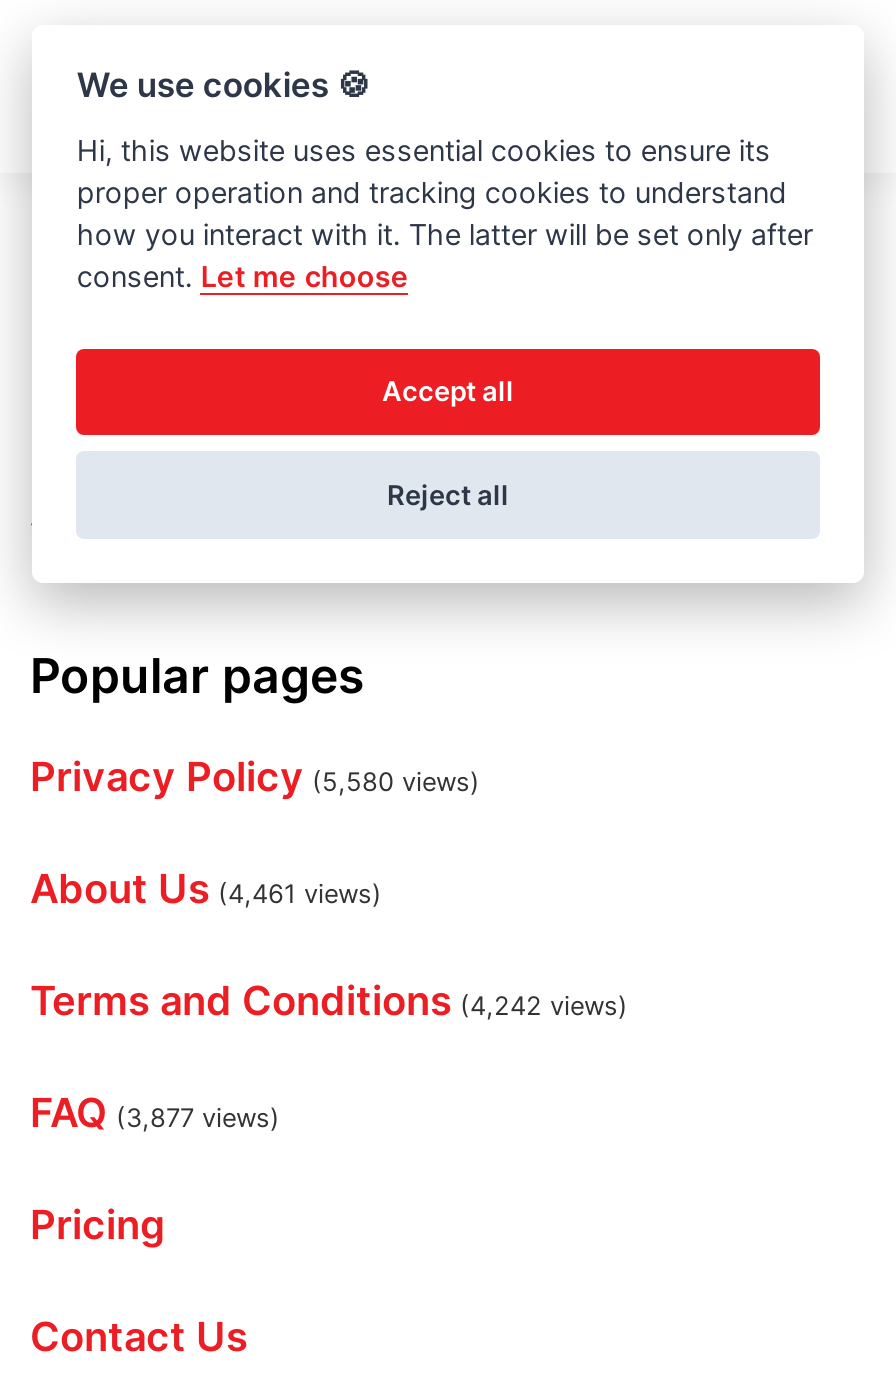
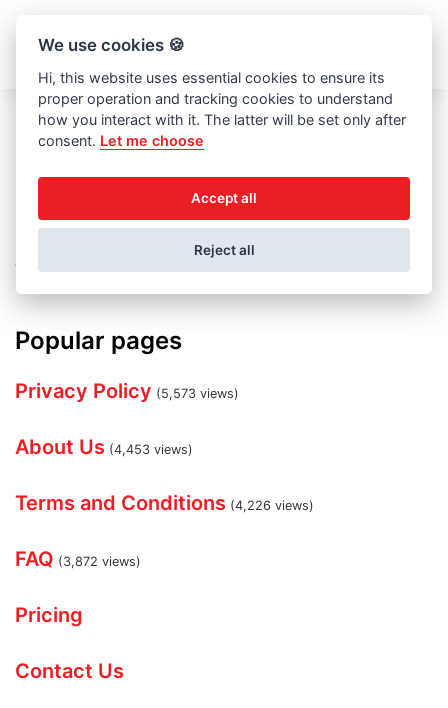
[30,753,480,801] Privacy Policy (5,580 views) -> [15,379,239,403] Privacy Policy (5,573 views)
[30,865,382,913] About Us (4,461 views) -> [15,435,193,459] About Us (4,453 views)
[30,977,628,1025] Terms and Conditions (4,242 views) -> [15,491,314,515] Terms and Conditions (4,226 views)
[30,1089,280,1137] FAQ (3,877 views) -> [15,547,141,571] FAQ (3,872 views)

